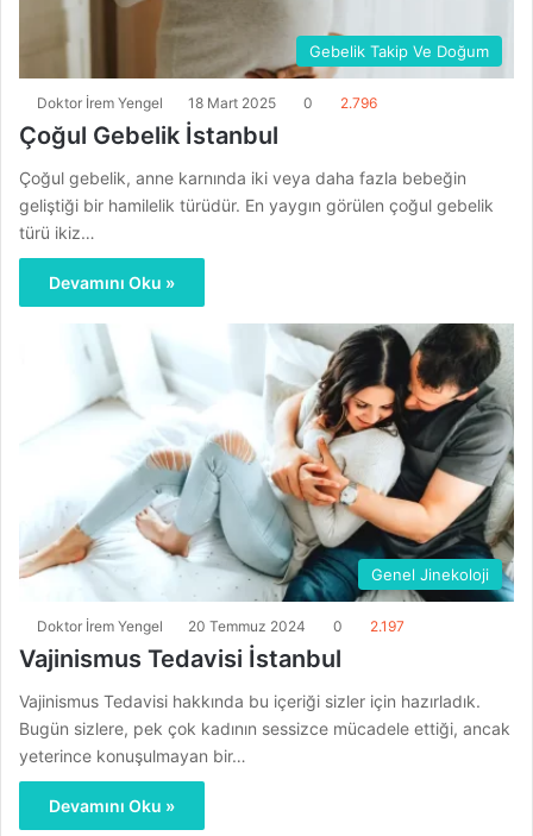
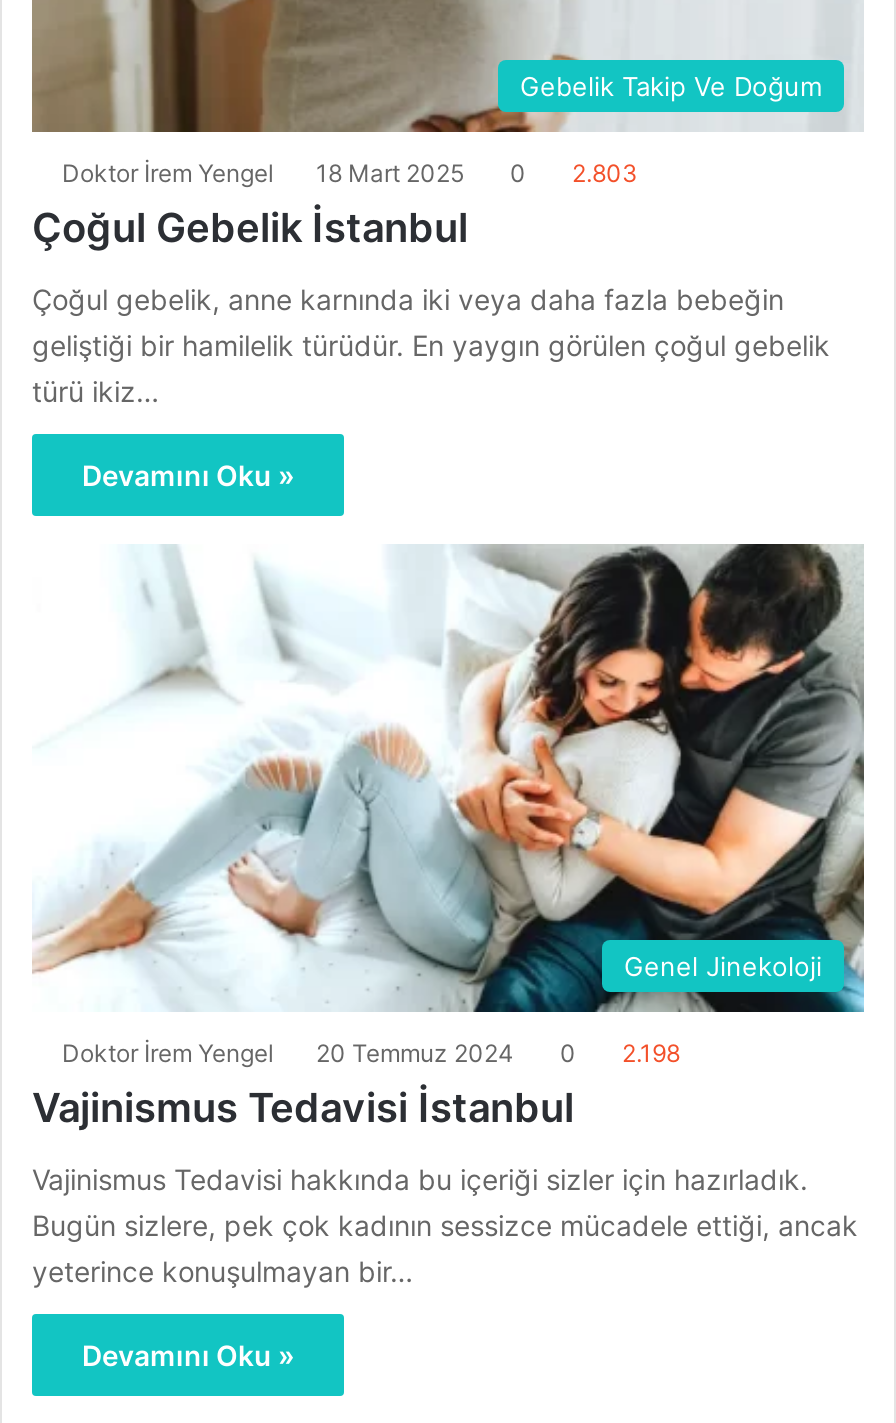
[37,93,377,111] Doktor İrem Yengel 18 Mart 2025 0 2.796 -> [62,157,638,187] Doktor İrem Yengel 18 Mart 2025 0 2.803
[37,617,405,635] Doktor İrem Yengel 20 Temmuz 2024 0 2.197 -> [62,1038,680,1068] Doktor İrem Yengel 20 Temmuz 2024 0 2.198

